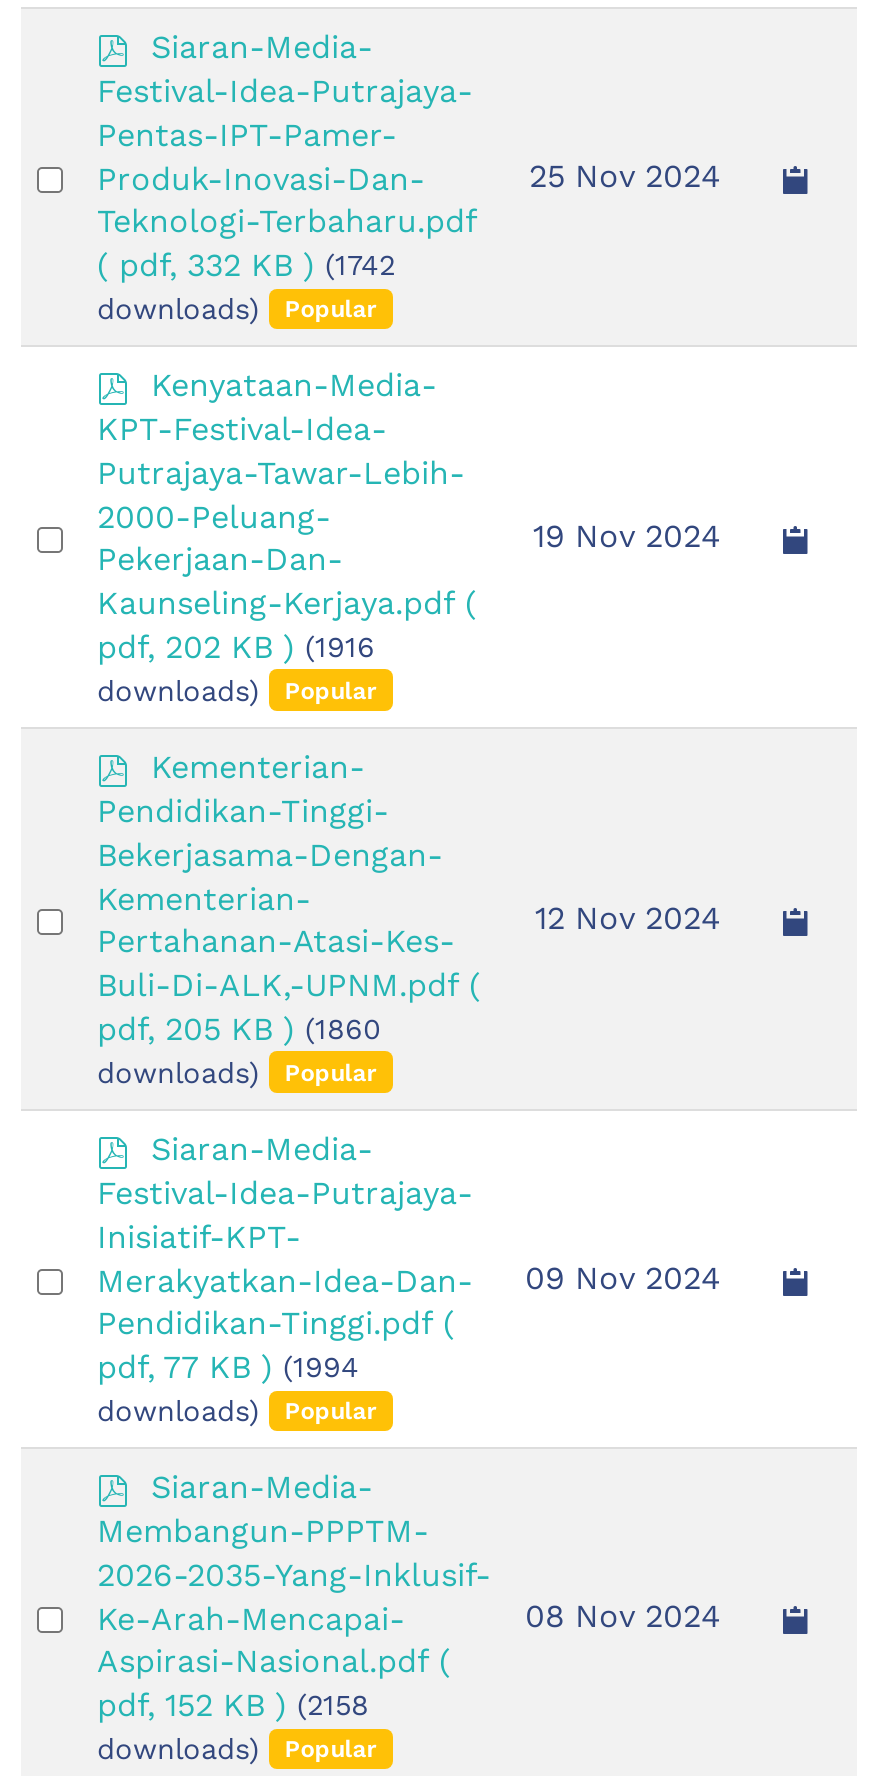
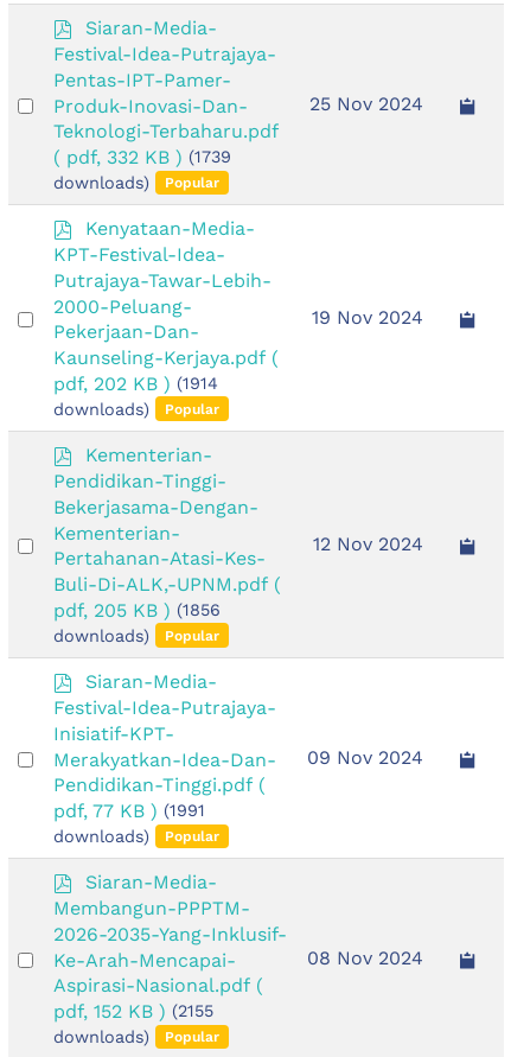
[97,246,395,284] ( pdf, 332 KB ) (1742 -> [53,145,231,168] ( pdf, 332 KB ) (1739
[97,627,375,665] pdf, 202 KB ) (1916 -> [53,372,218,394] pdf, 202 KB ) (1914
[97,1009,381,1047] pdf, 205 KB ) (1860 -> [53,598,221,621] pdf, 205 KB ) (1856
[97,1348,359,1386] pdf, 77 KB ) (1994 -> [53,799,205,822] pdf, 77 KB ) (1991
[97,1686,369,1724] pdf, 152 KB ) (2158 -> [53,999,213,1022] pdf, 152 KB ) (2155

